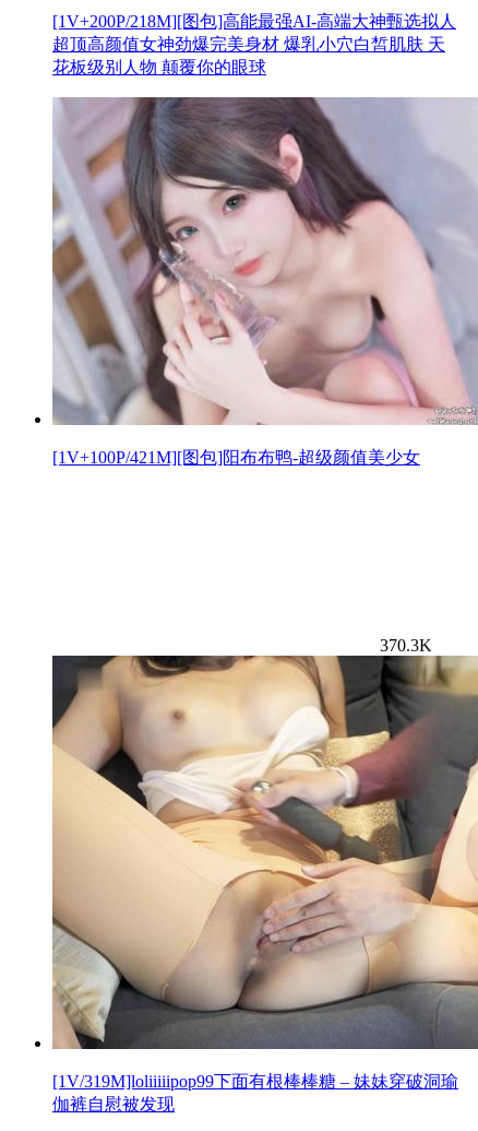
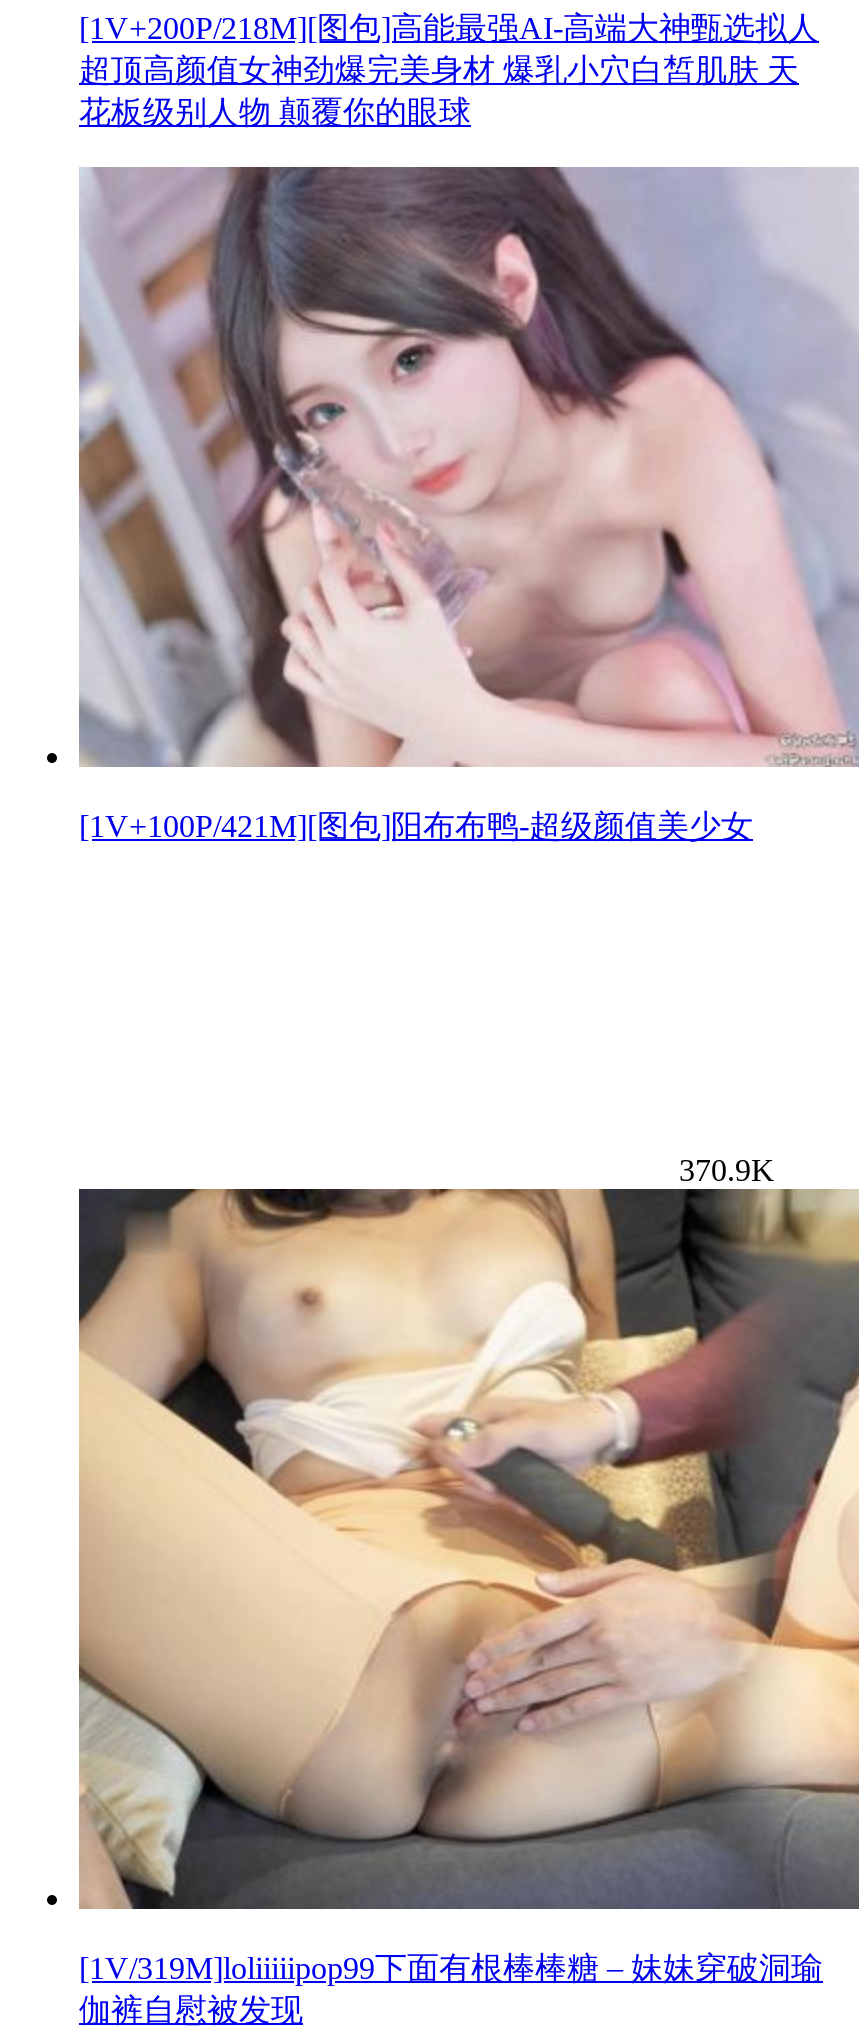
[380,636,432,654] 370.3K -> [679,1152,775,1186] 370.9K

